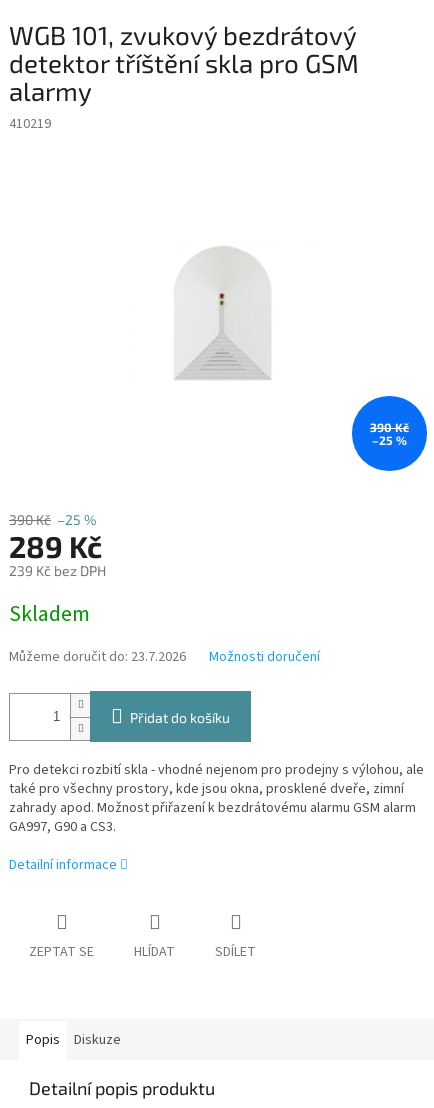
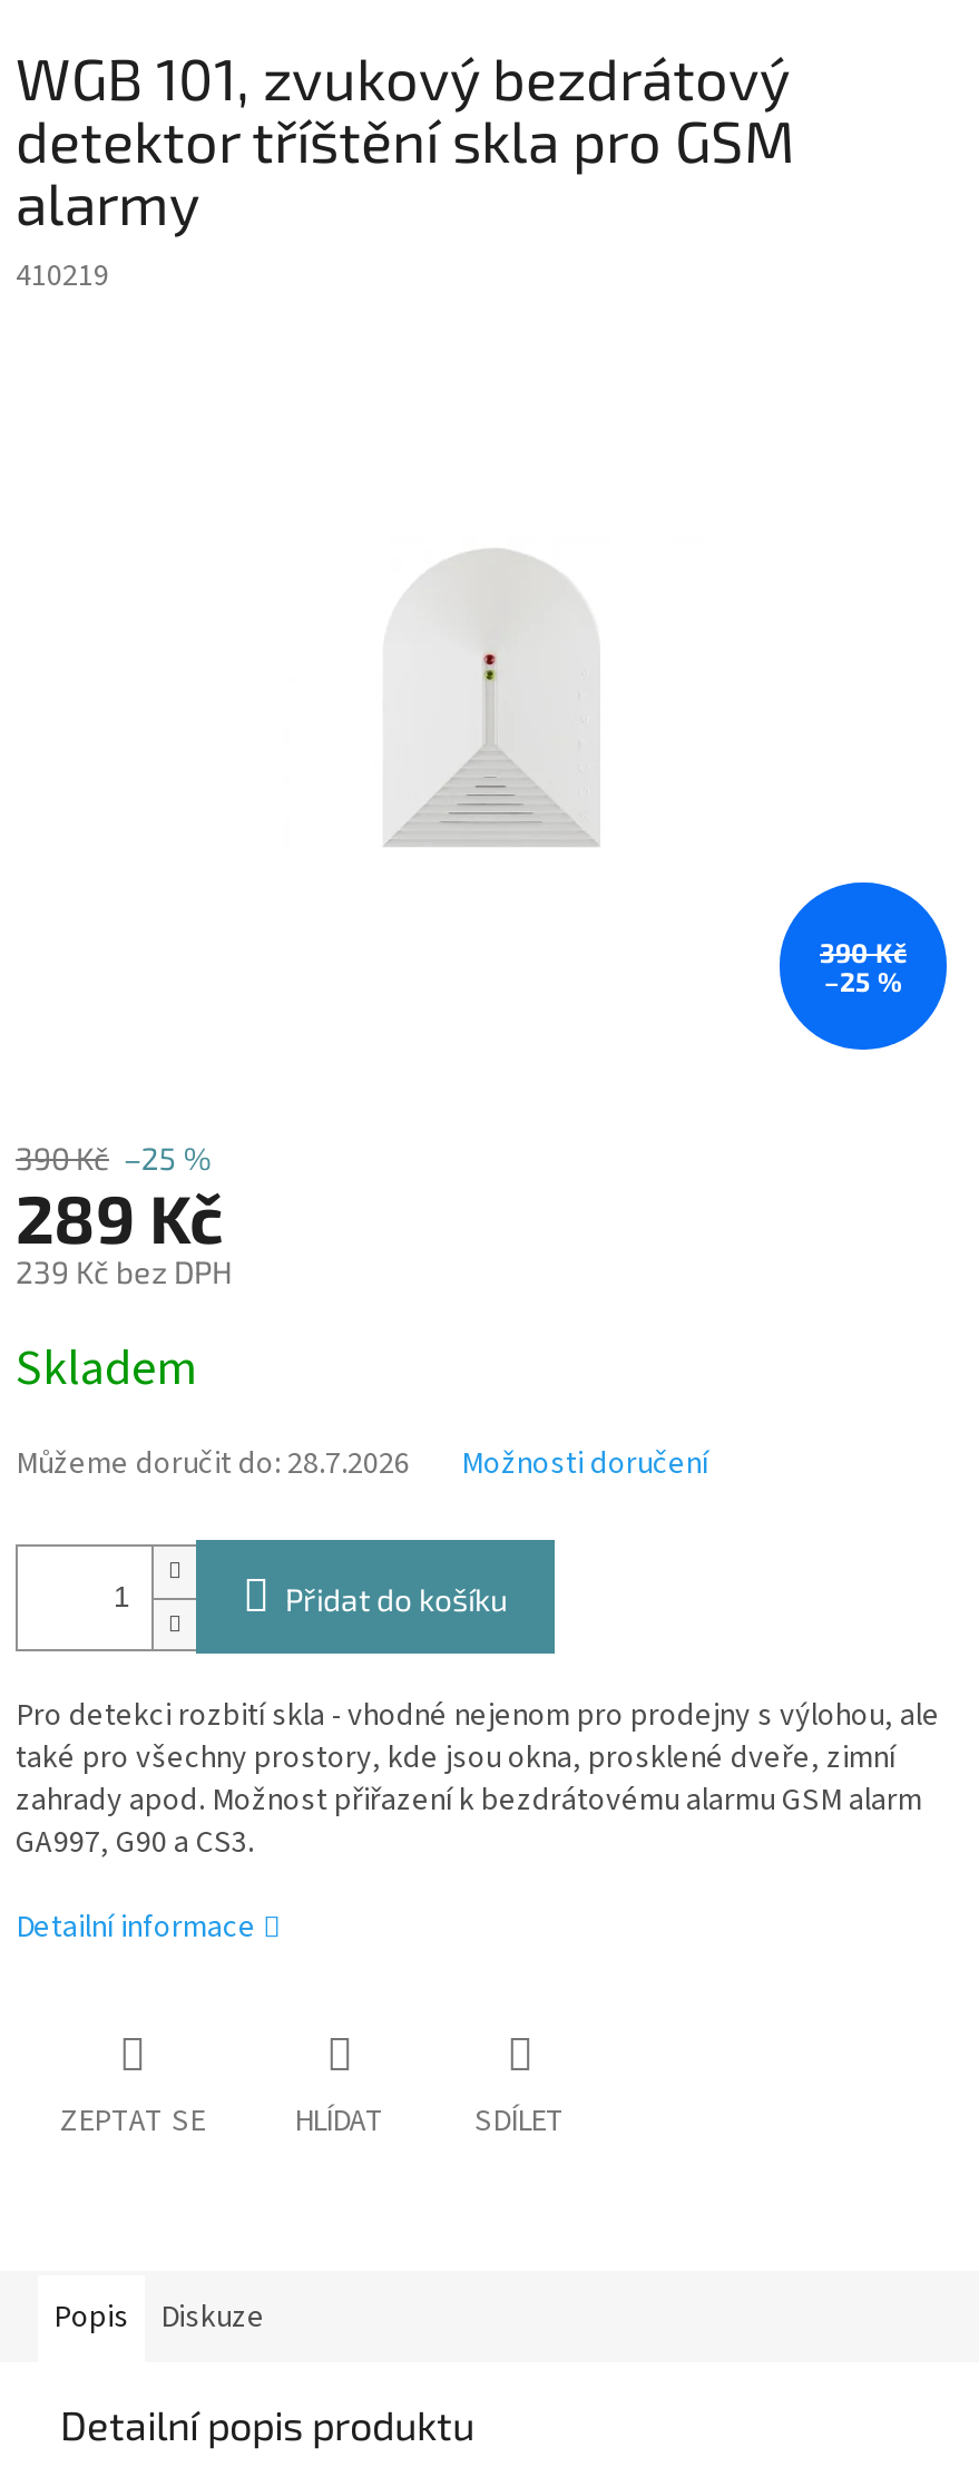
[9,647,186,667] Můžeme doručit do: 23.7.2026 -> [16,1443,410,1487] Můžeme doručit do: 28.7.2026

